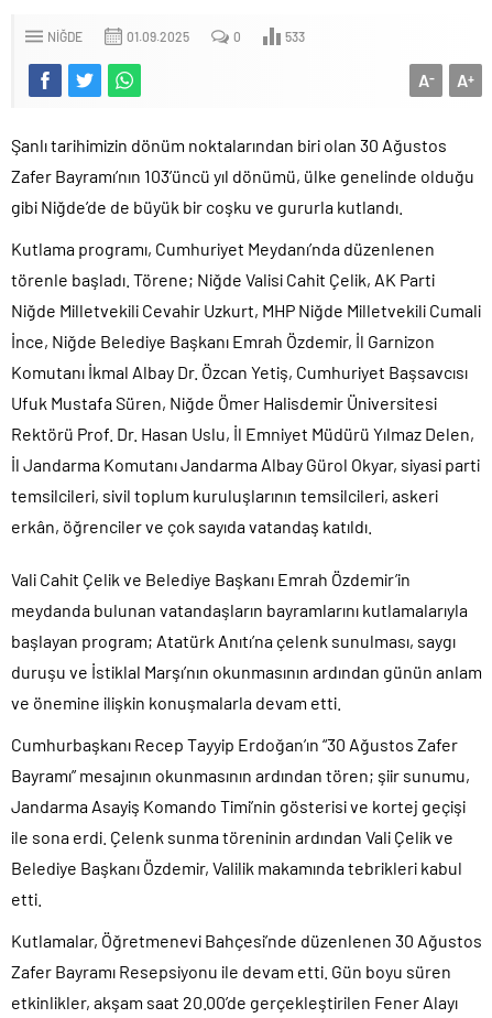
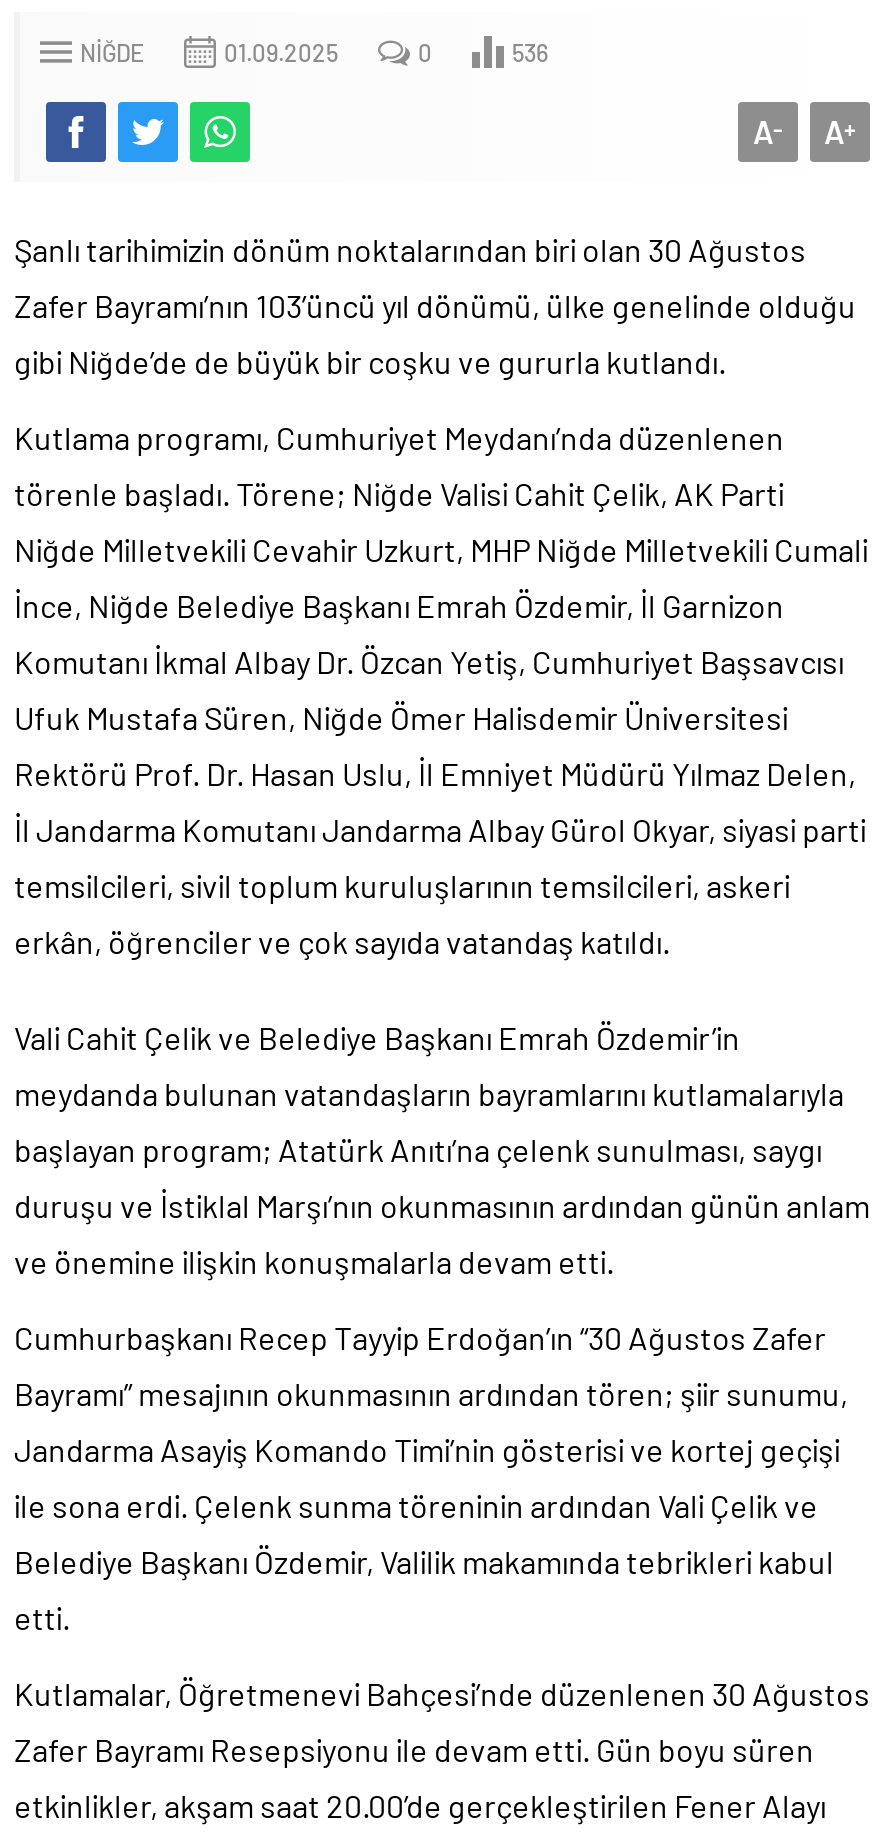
[285,28,305,44] 533 -> [512,38,548,66] 536

